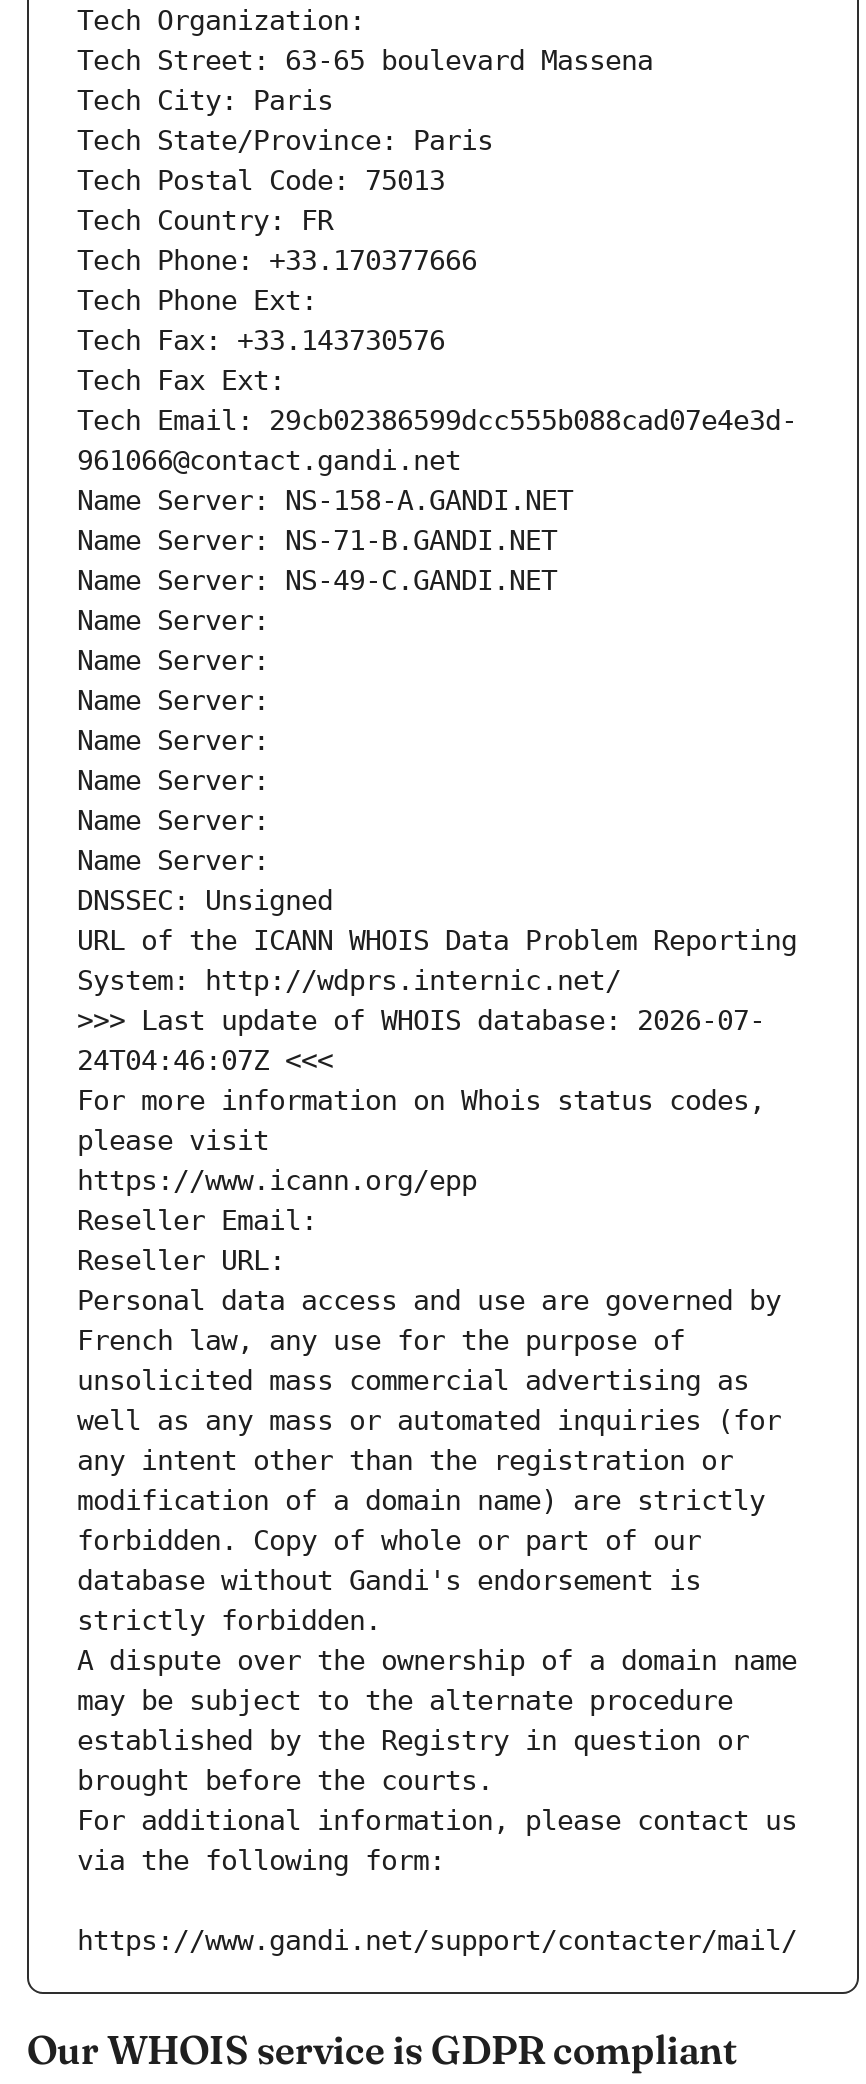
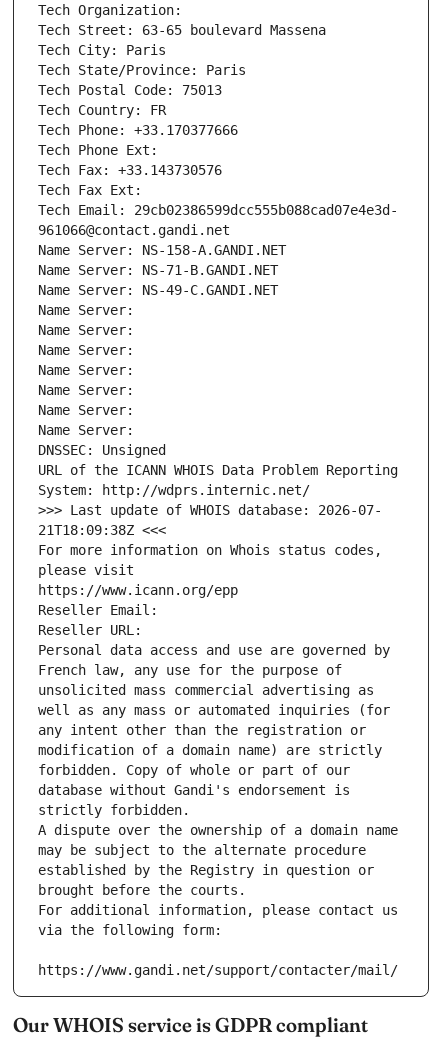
[77,1045,333,1077] 24T04:46:07Z <<< -> [38,522,166,538] 21T18:09:38Z <<<

